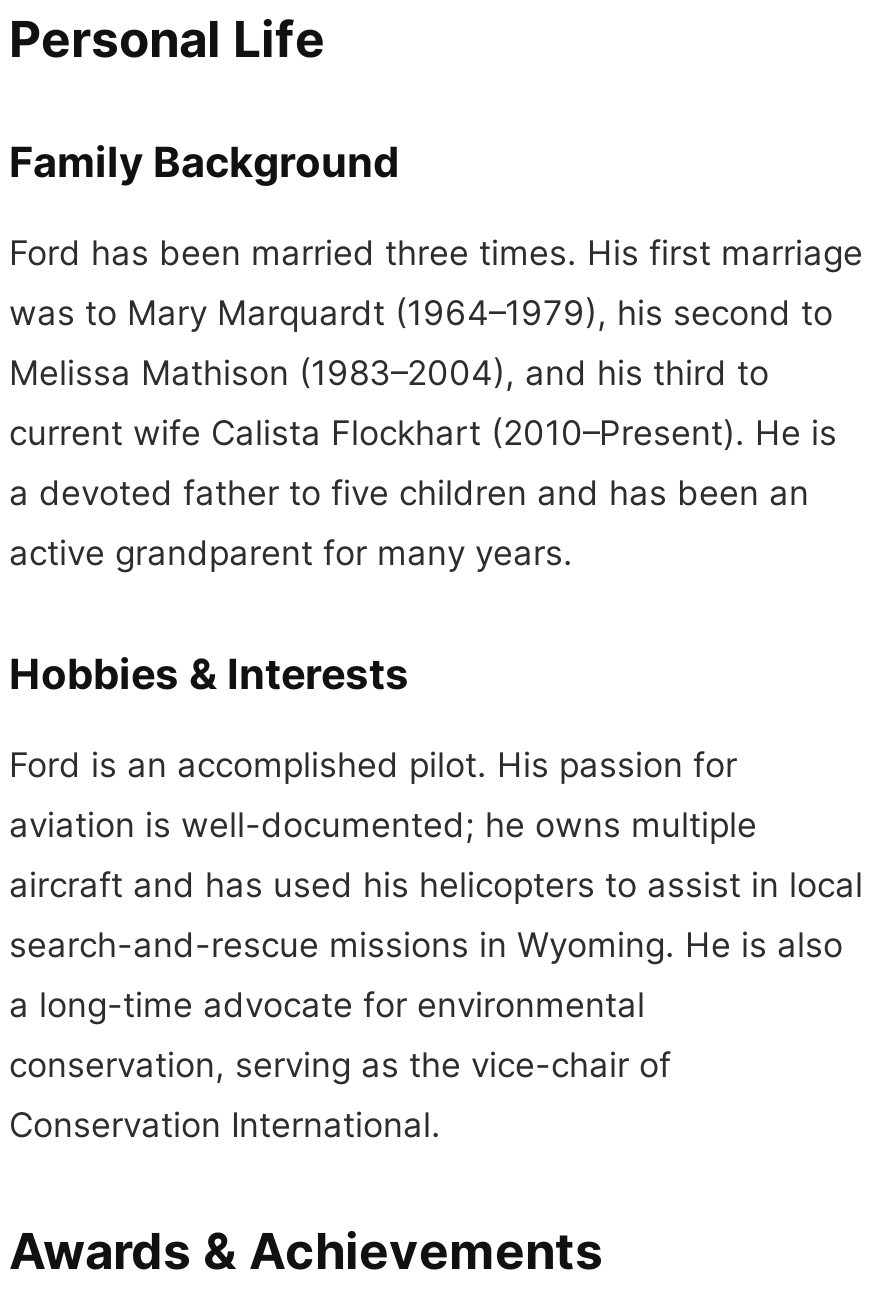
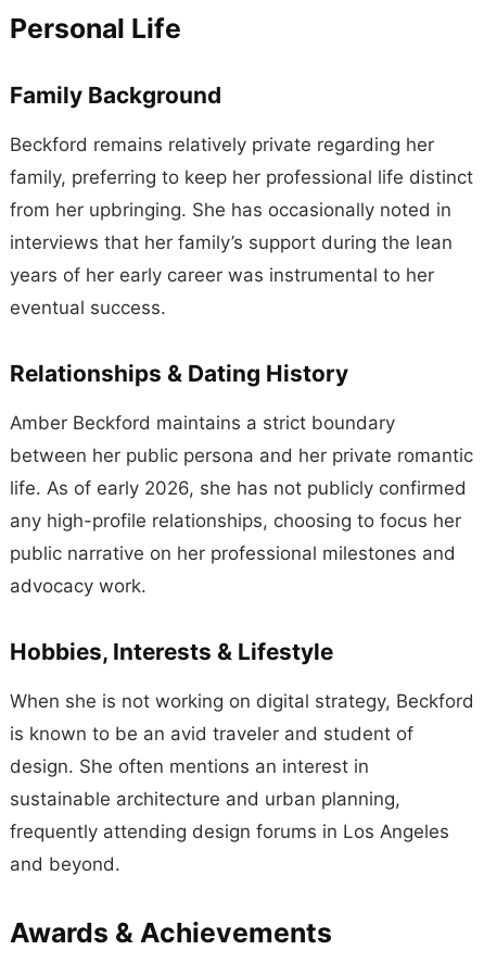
[9,233,863,1145] Ford has been married three times. His first marriage | was to Mary Marquardt (1964–1979), his second to | Melissa Mathison (1983–2004), and his third to | current wife Calista Flockhart (2010–Present). He is | a devoted father to five children and has been an | active grandparent for many years. | Hobbies & Interests | Ford is an accomplished pilot. His passion for | aviation is well-documented; he owns multiple | aircraft and has used his helicopters to assist in local | search-and-rescue missions in Wyoming. He is also | a long-time advocate for environmental | conservation, serving as the vice-chair of | Conservation International. -> [10,134,474,875] Beckford remains relatively private regarding her | family, preferring to keep her professional life distinct | from her upbringing. She has occasionally noted in | interviews that her family’s support during the lean | years of her early career was instrumental to her | eventual success. | Relationships & Dating History | Amber Beckford maintains a strict boundary | between her public persona and her private romantic | life. As of early 2026, she has not publicly confirmed | any high-profile relationships, choosing to focus her | public narrative on her professional milestones and | advocacy work. | Hobbies, Interests & Lifestyle | When she is not working on digital strategy, Beckford | is known to be an avid traveler and student of | design. She often mentions an interest in | sustainable architecture and urban planning, | frequently attending design forums in Los Angeles | and beyond.

